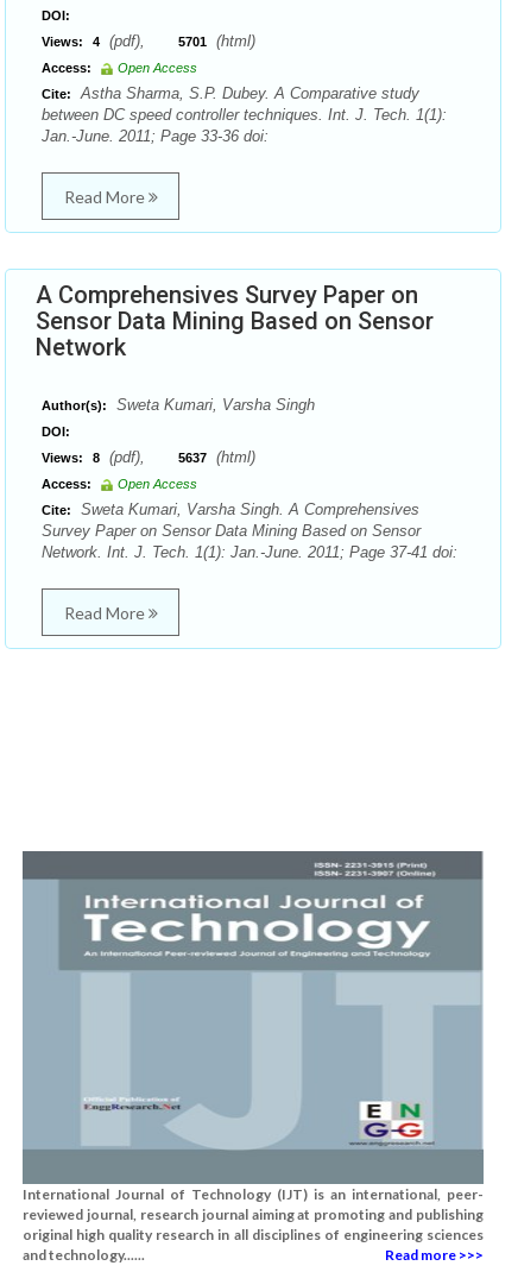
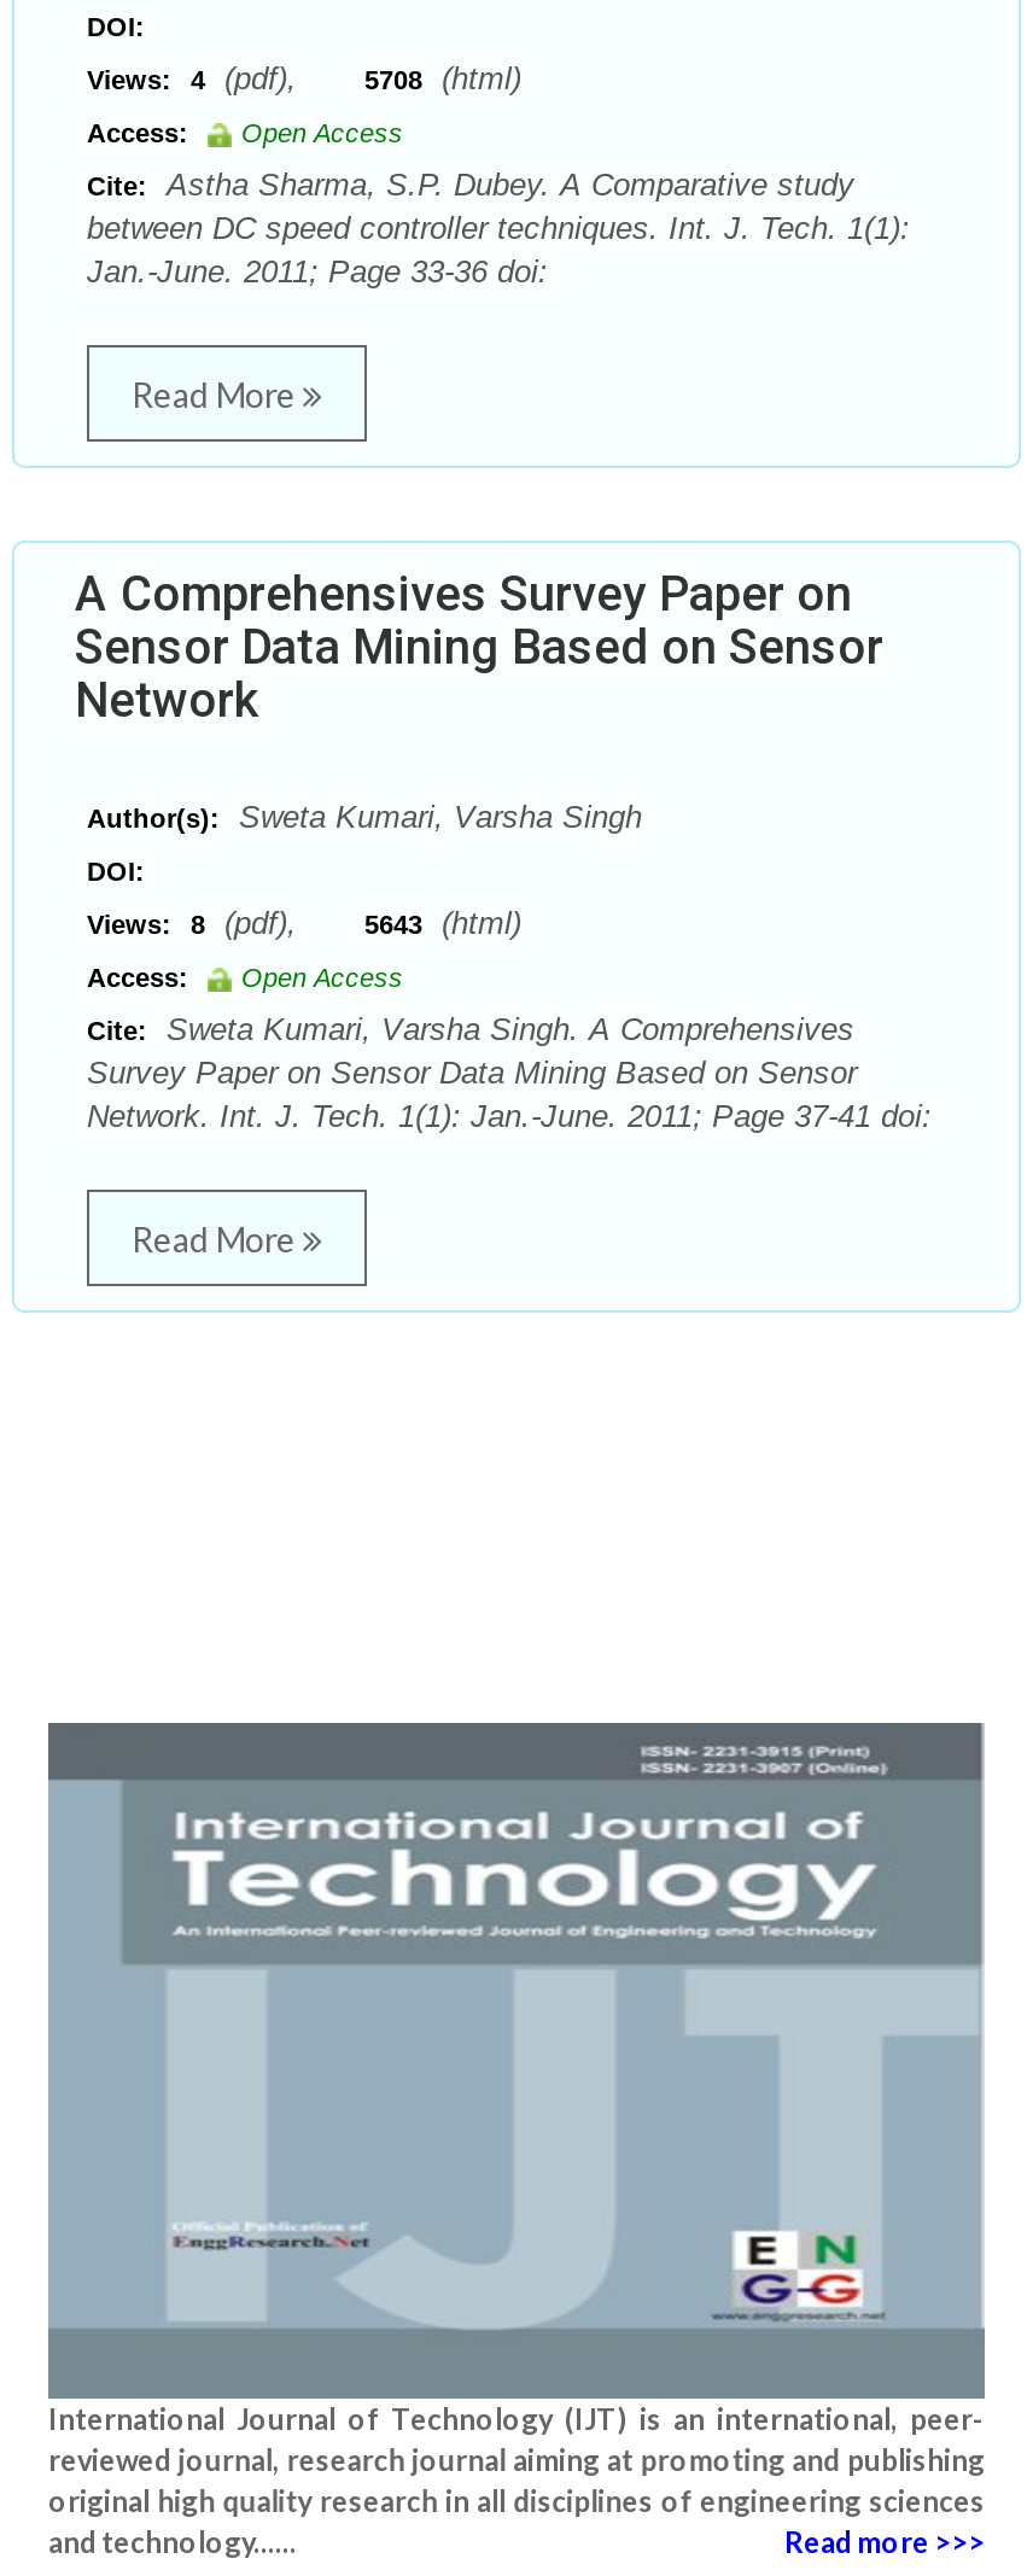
[42,32,255,50] Views: 4 (pdf), 5701 (html) -> [87,60,521,97] Views: 4 (pdf), 5708 (html)
[42,448,255,466] Views: 8 (pdf), 5637 (html) -> [87,905,521,941] Views: 8 (pdf), 5643 (html)

